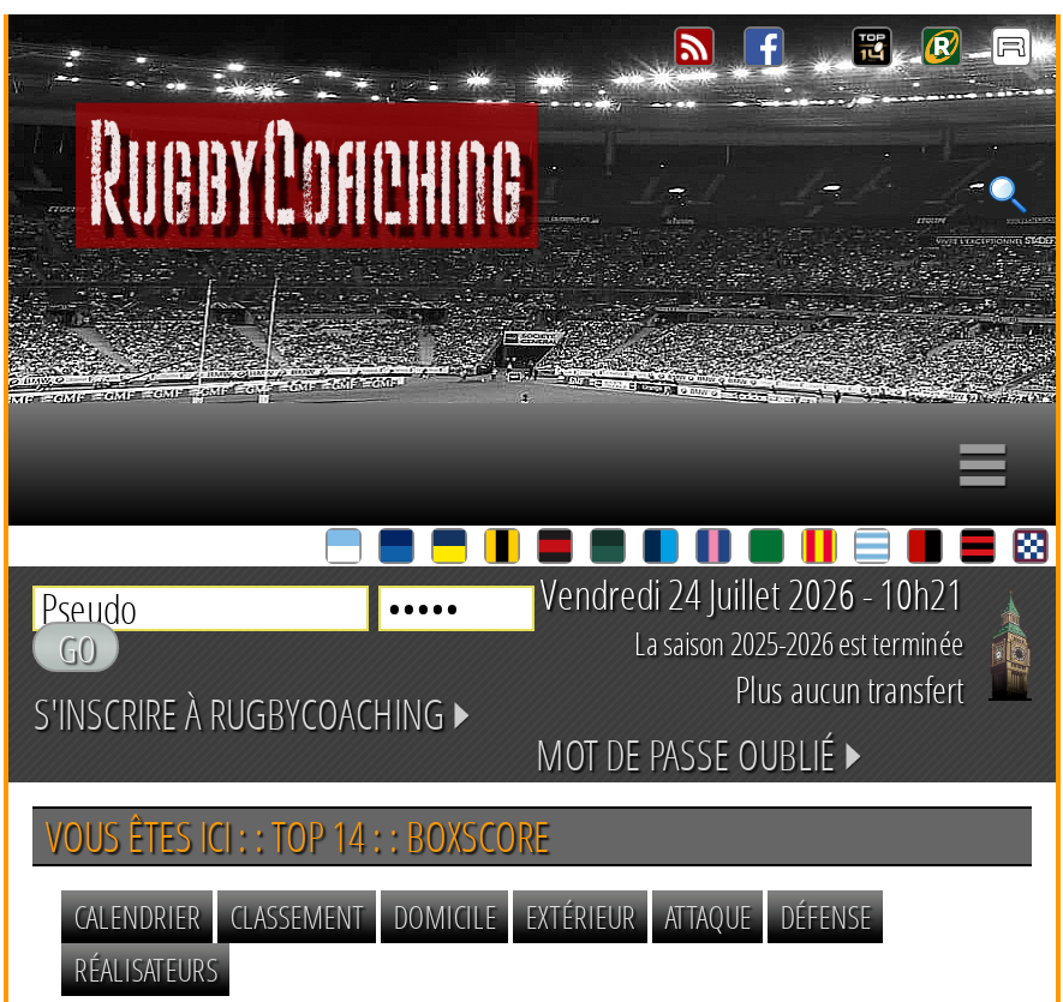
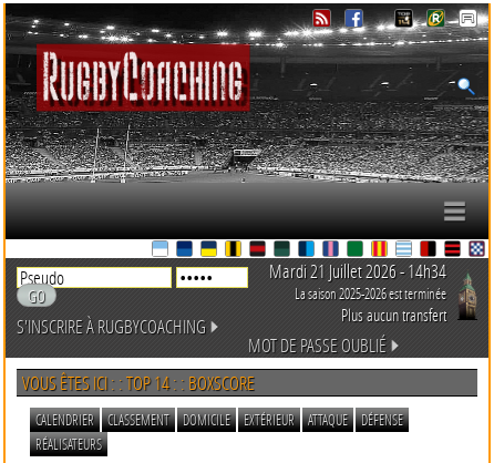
[541,566,963,622] Vendredi 24 Juillet 2026 - 10h21 -> [269,258,446,284] Mardi 21 Juillet 2026 - 14h34

